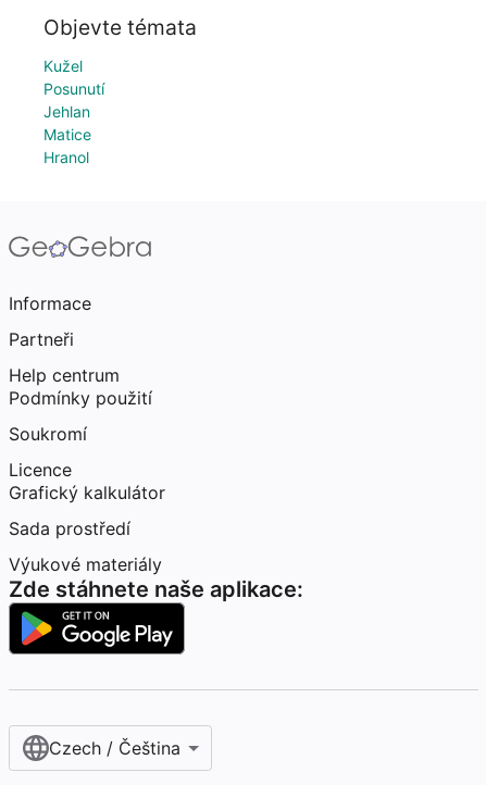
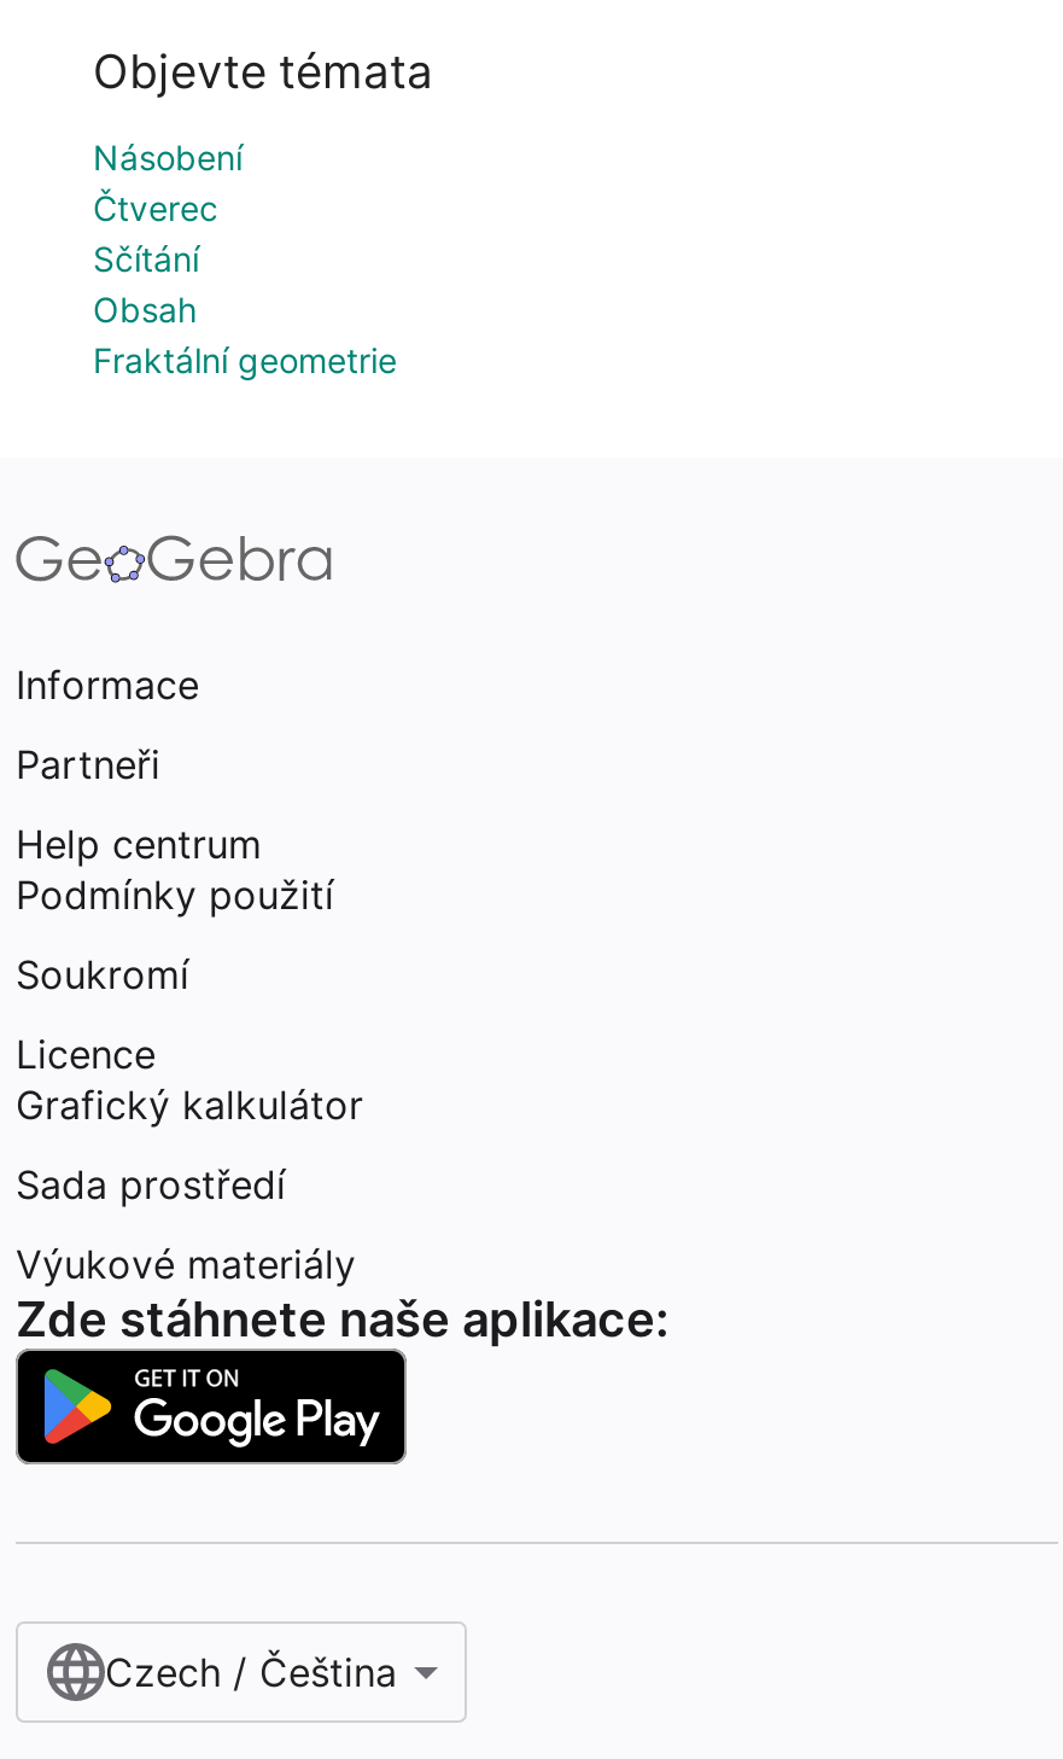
[43,57,104,166] Kužel | Posunutí | Jehlan | Matice | Hranol -> [93,136,397,380] Násobení | Čtverec | Sčítání | Obsah | Fraktální geometrie

